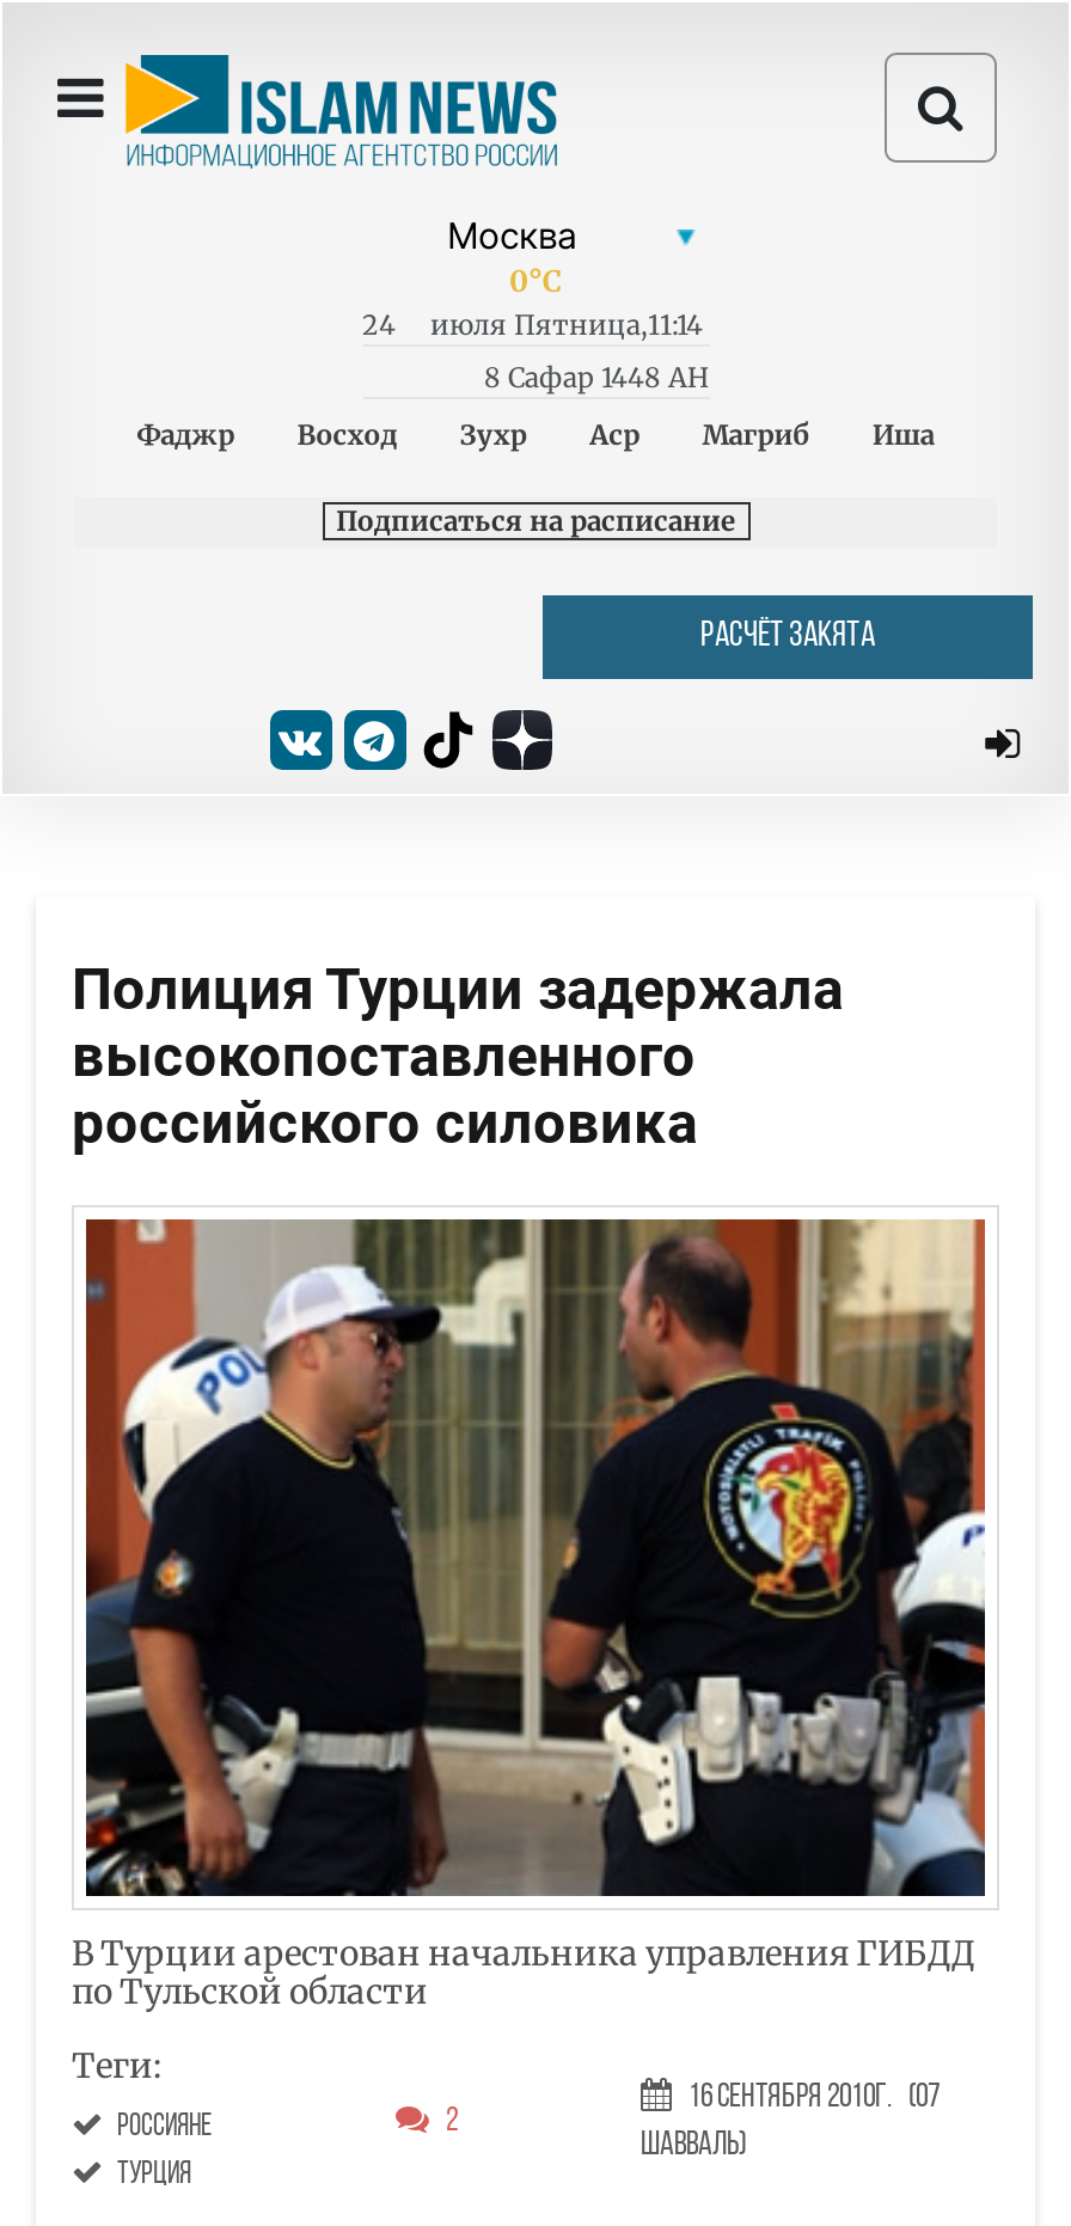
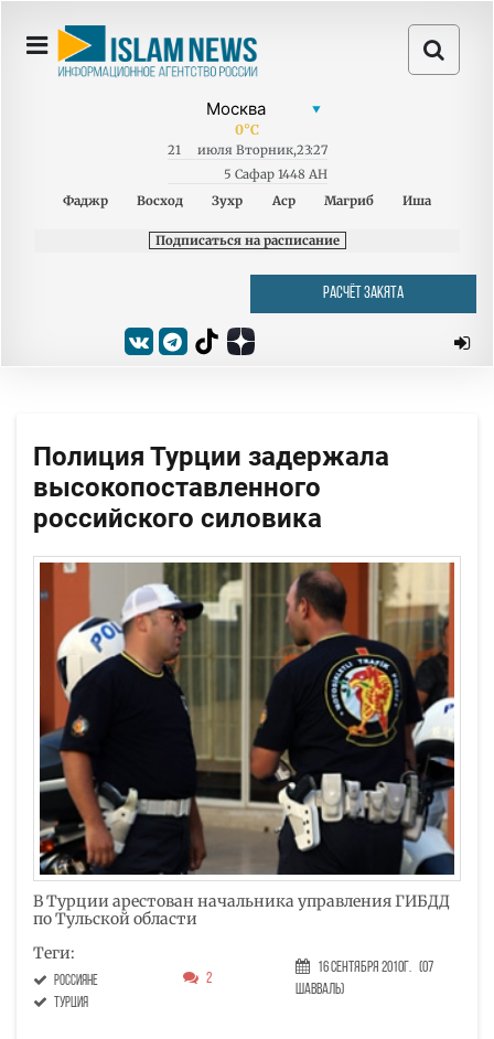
[362,308,396,342] 24 -> [167,142,180,158] 21
[430,308,703,342] июля Пятница,11:14 -> [197,142,327,158] июля Вторник,23:27
[484,361,709,395] 8 Сафар 1448 AH -> [223,167,327,182] 5 Сафар 1448 AH

